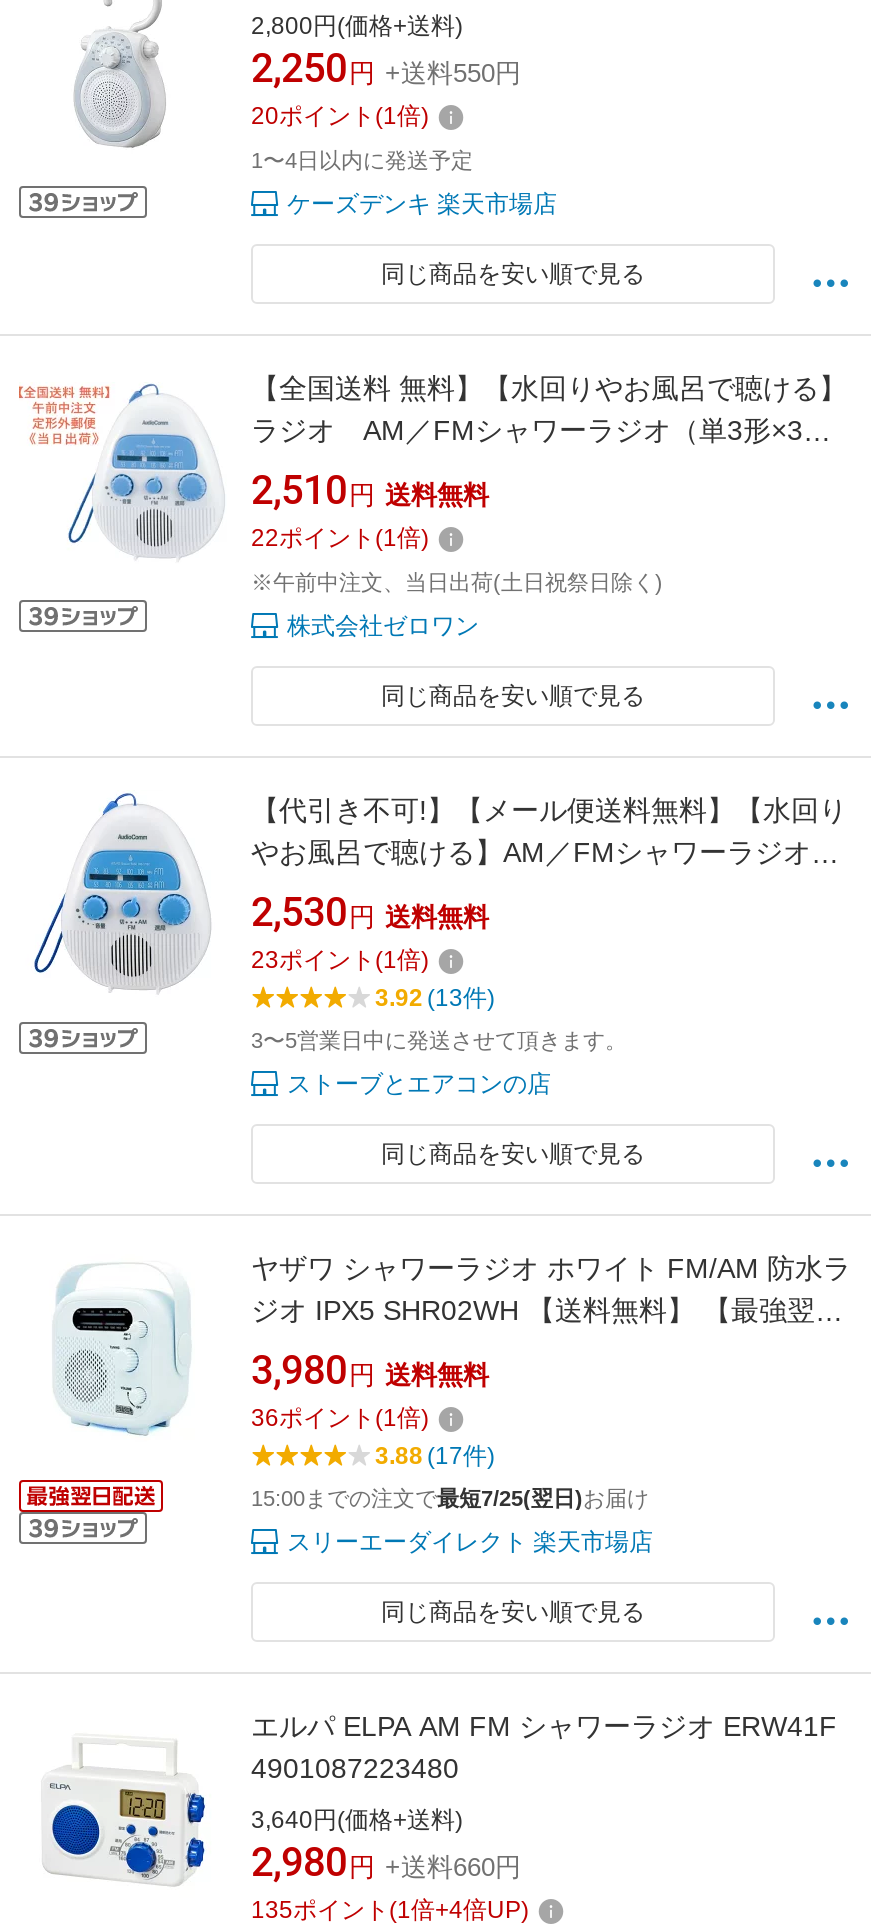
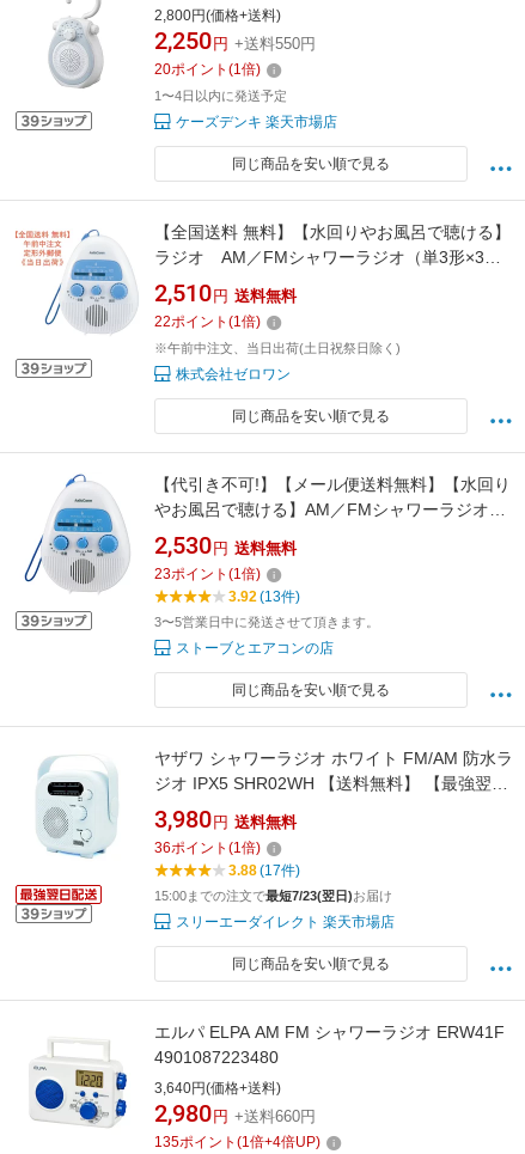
[251,1487,649,1511] 15:00までの注文で最短7/25(翌日)お届け -> [154,889,392,903] 15:00までの注文で最短7/23(翌日)お届け

